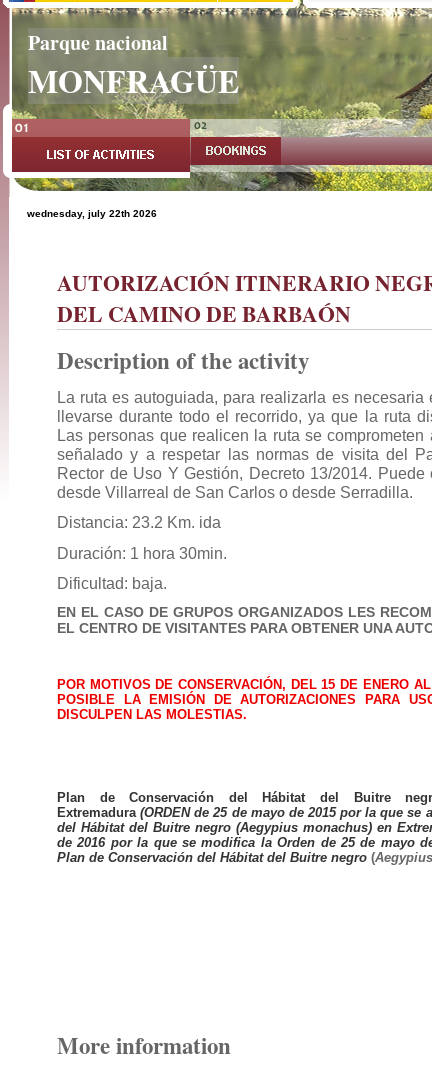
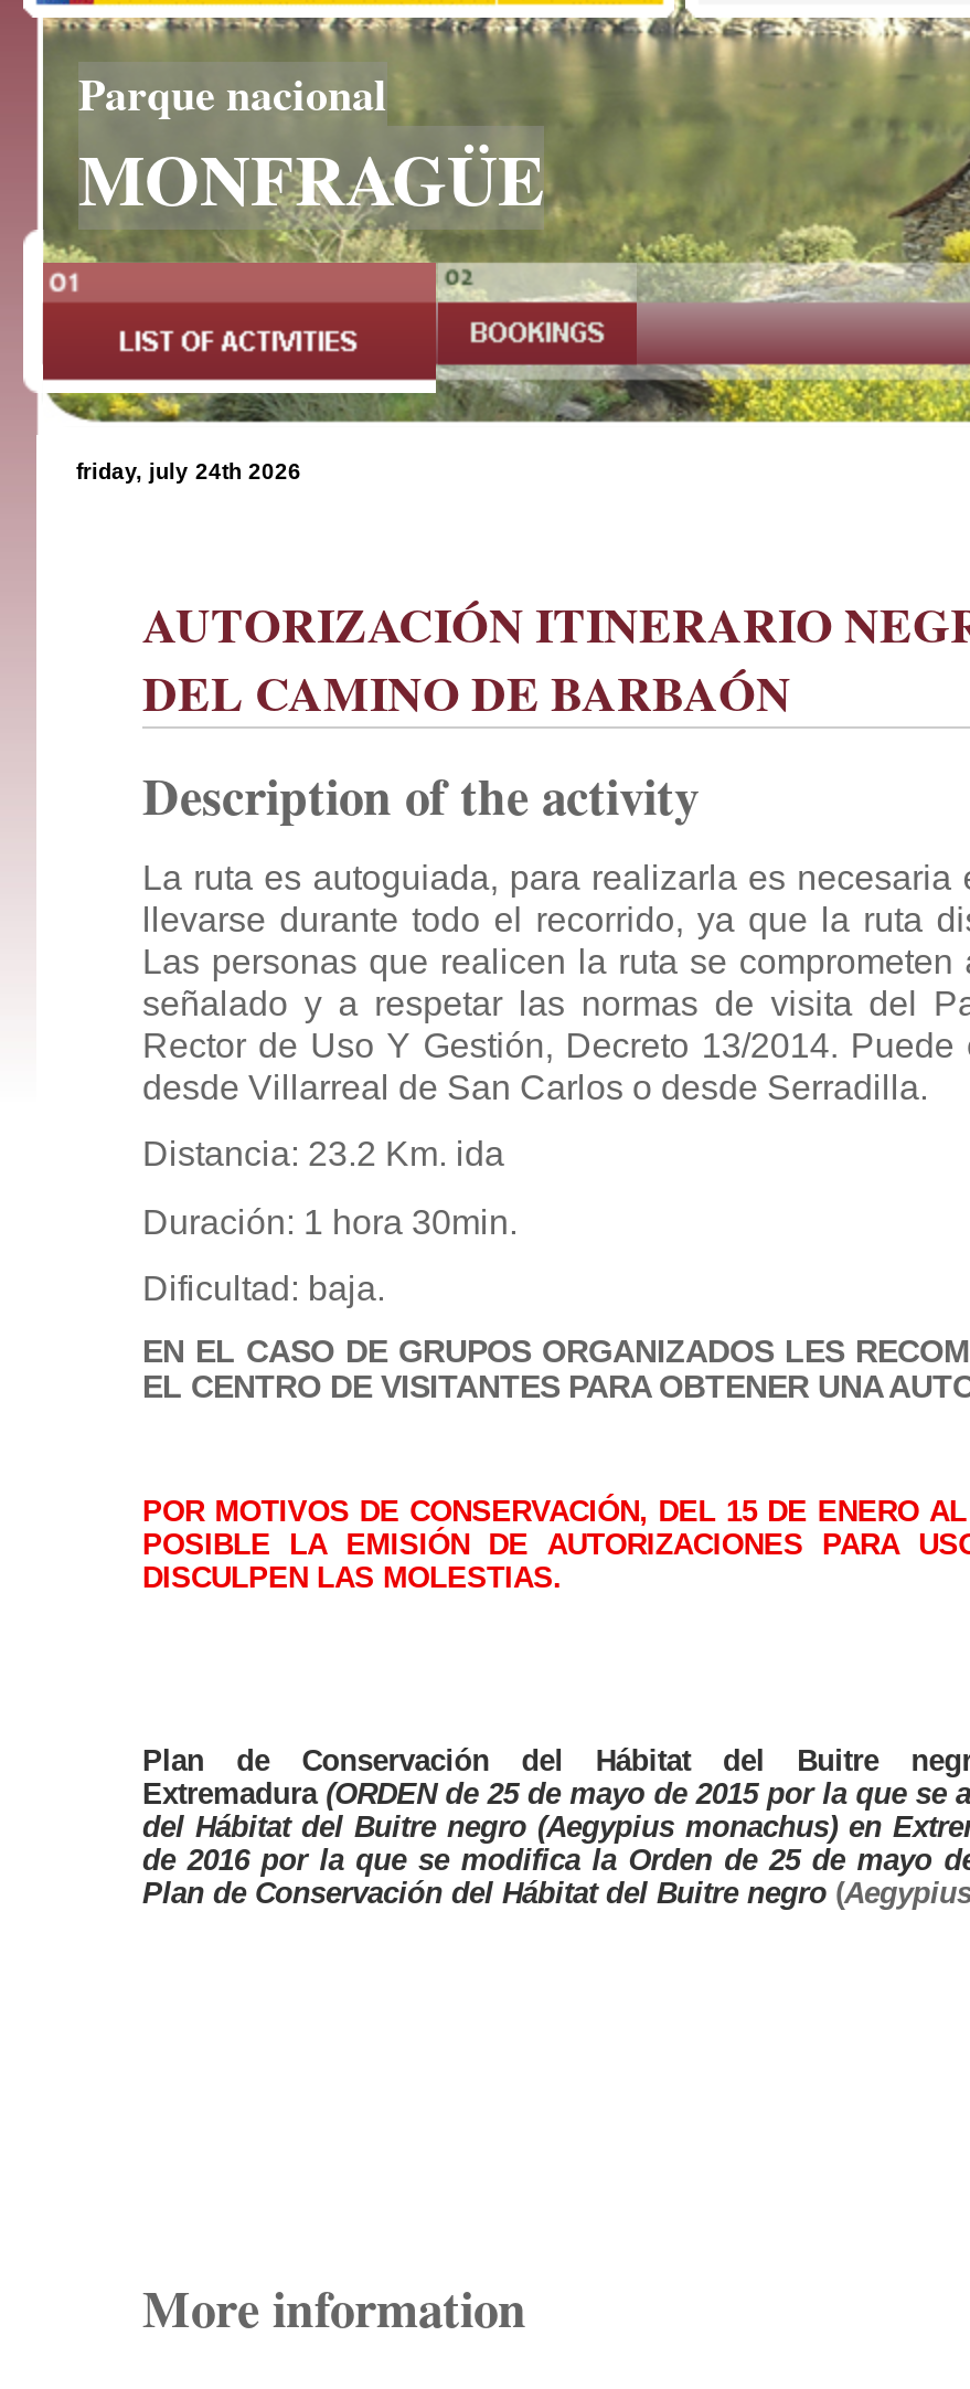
[27,208,157,219] wednesday, july 22th 2026 -> [76,459,301,484] friday, july 24th 2026

